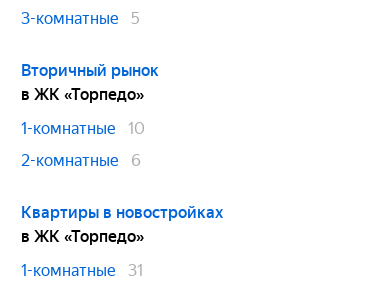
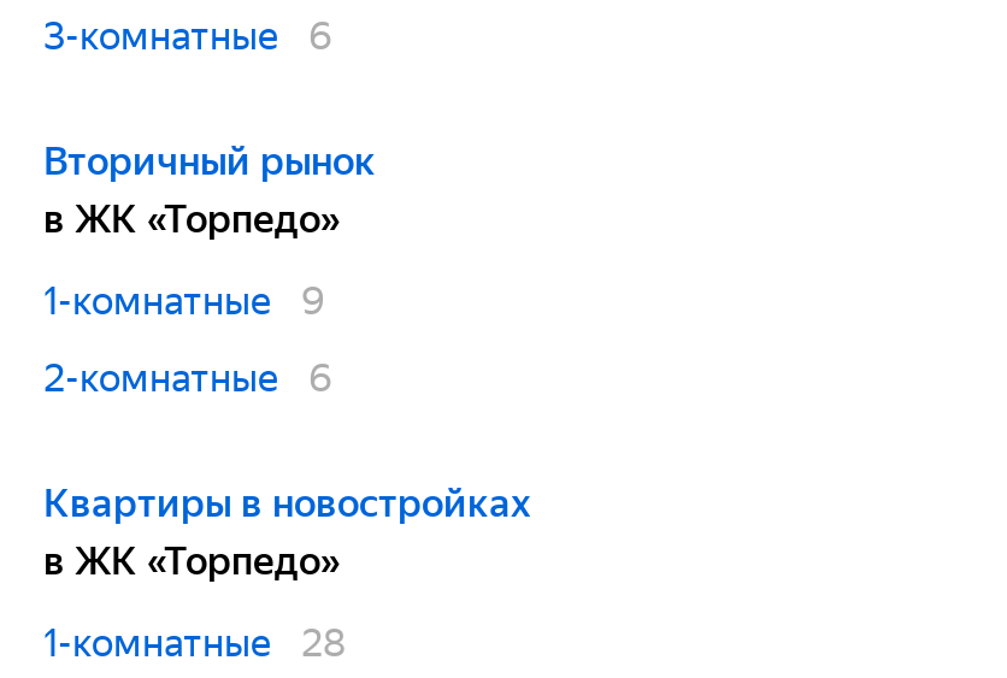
[21,9,140,28] 3-комнатные 5 -> [43,13,332,59] 3-комнатные 6
[21,119,145,138] 1-комнатные 10 -> [43,278,325,323] 1-комнатные 9
[21,261,143,280] 1-комнатные 31 -> [43,620,347,665] 1-комнатные 28

